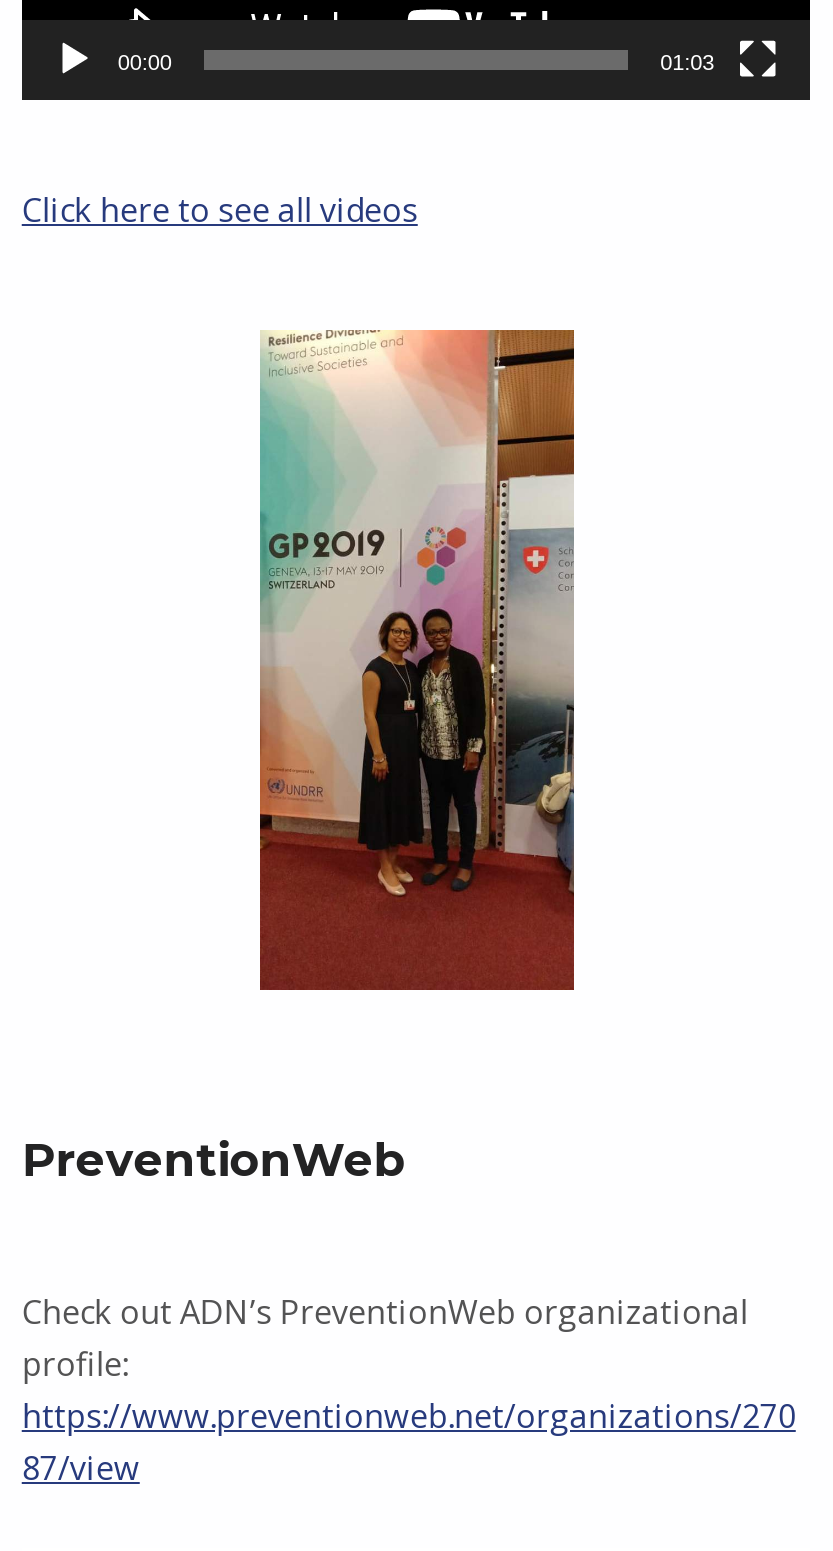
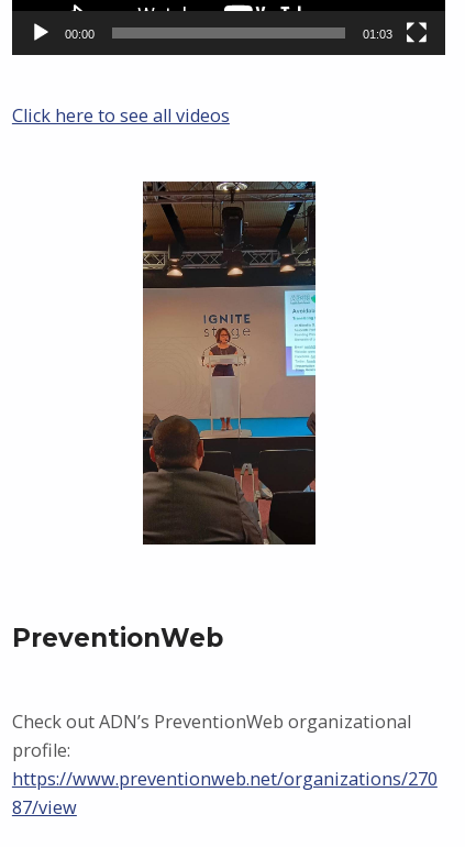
[258,328,576,992] [image] -> [142,180,317,546] [image]

